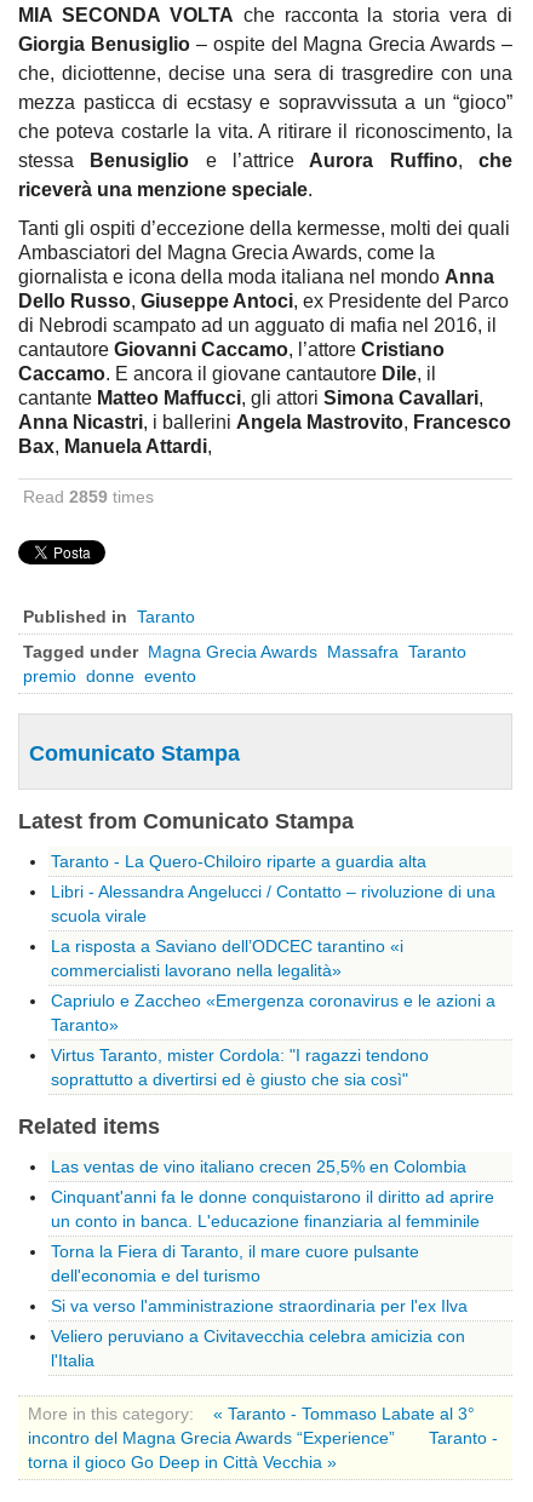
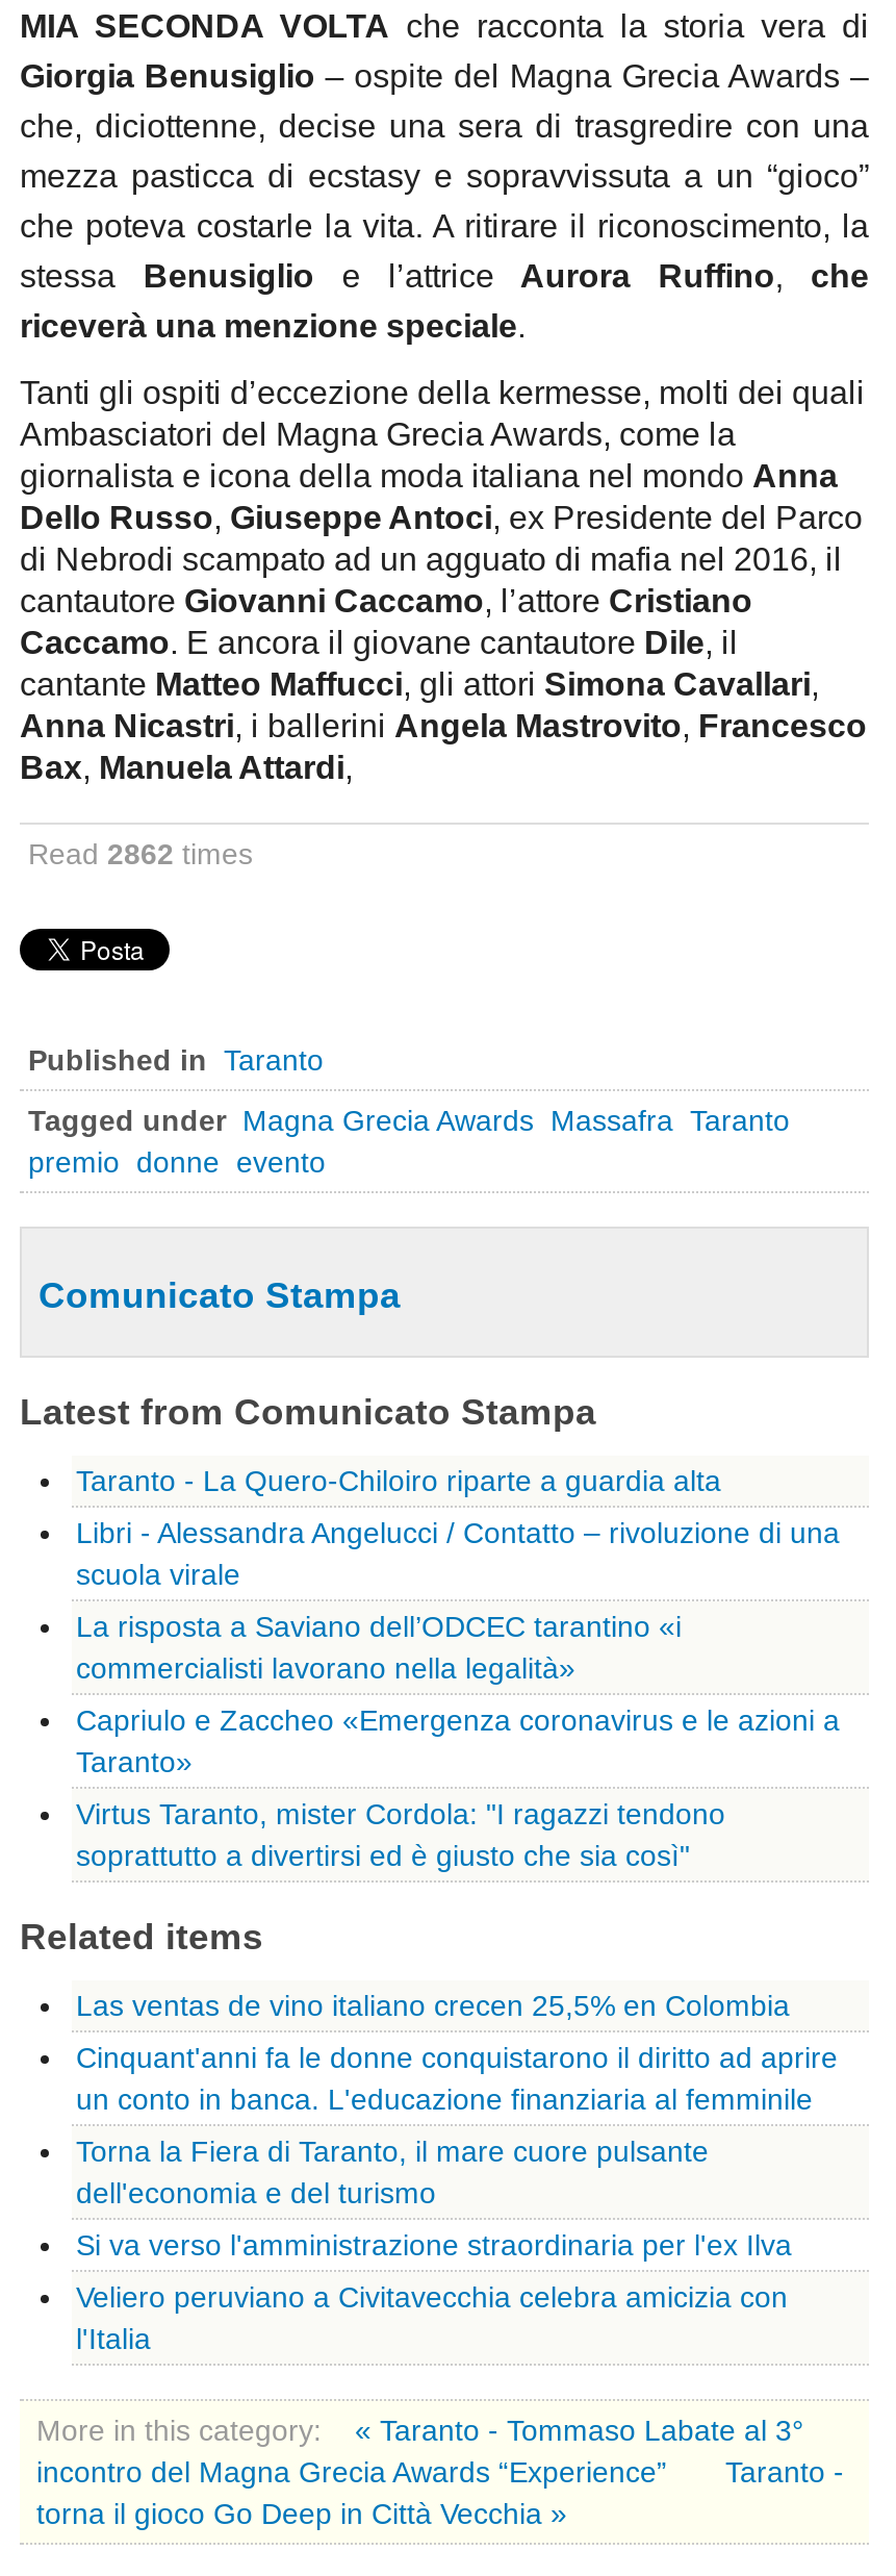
[23,487,154,507] Read 2859 times -> [28,838,253,871] Read 2862 times

